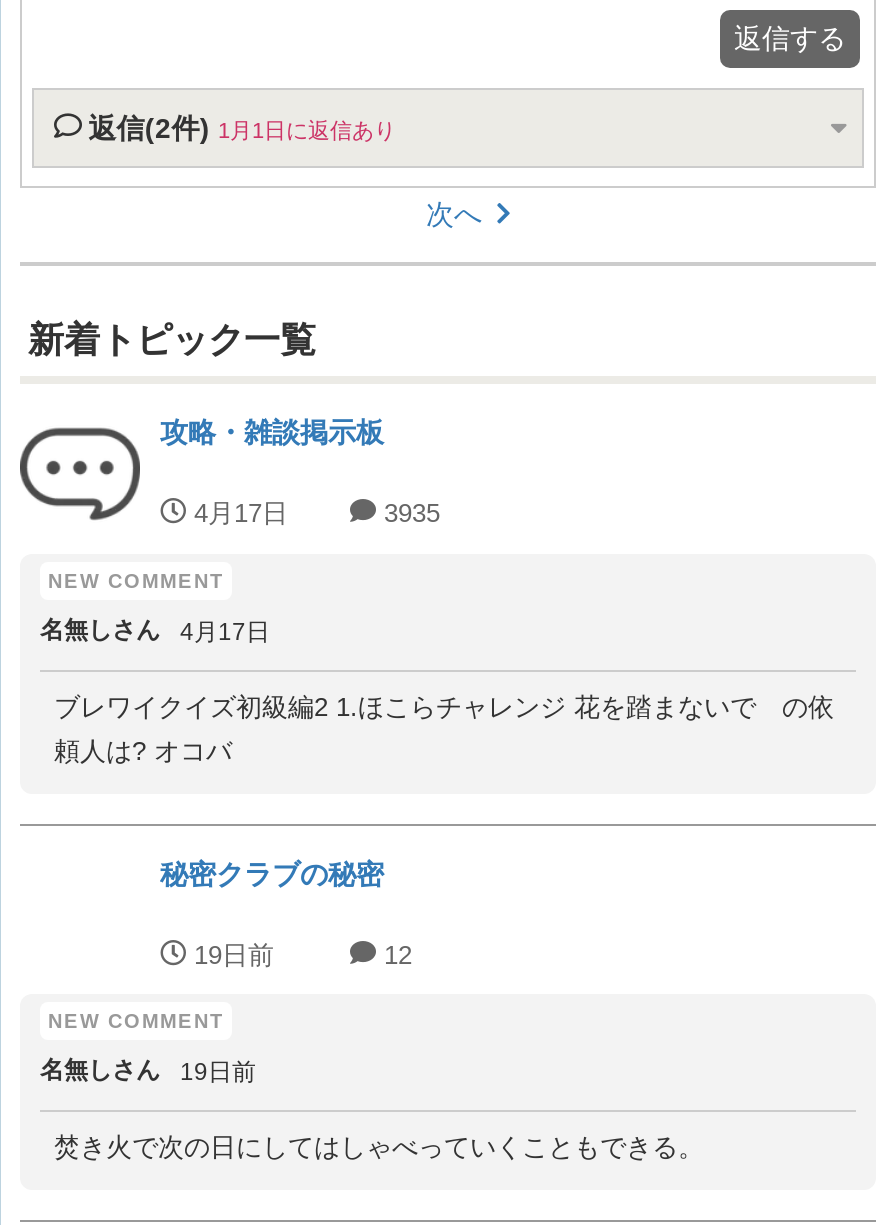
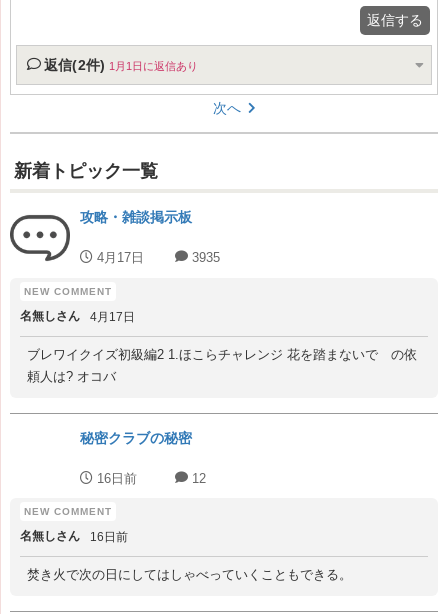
[186,940,274,970] 19日前 -> [93,471,137,486] 16日前
[40,1056,256,1086] 名無しさん 19日前 -> [20,529,128,544] 名無しさん 16日前

